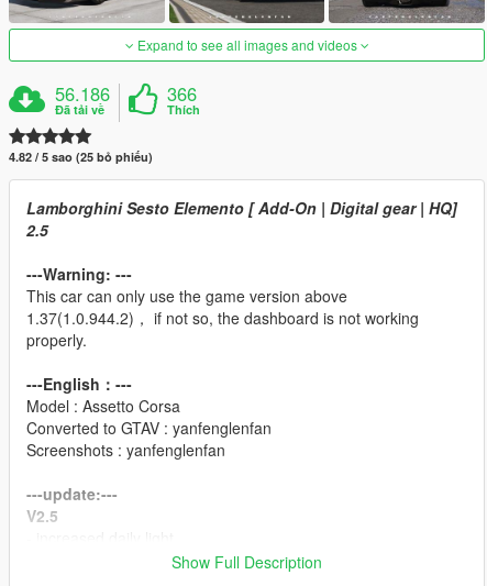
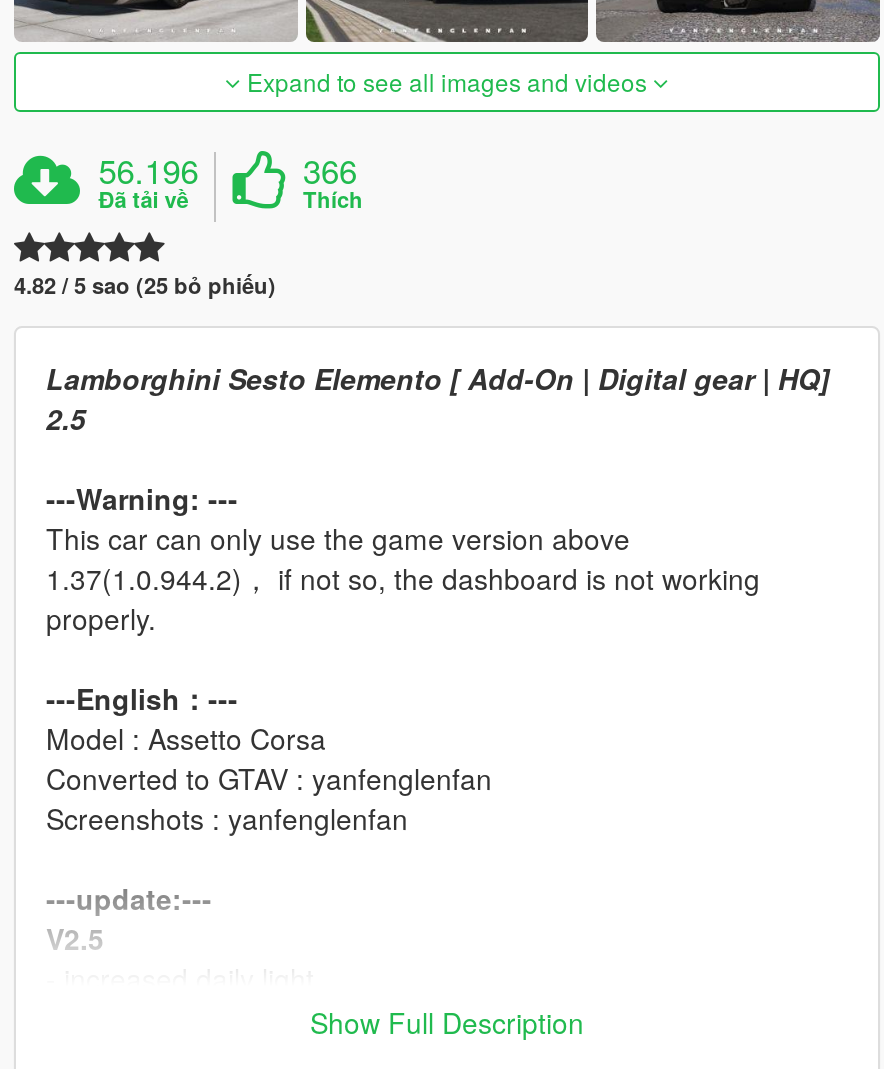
[55,81,110,107] 56.186 -> [98,147,198,195] 56.196

